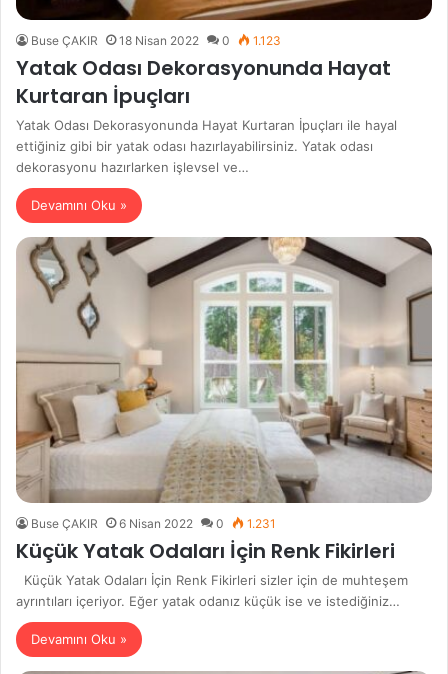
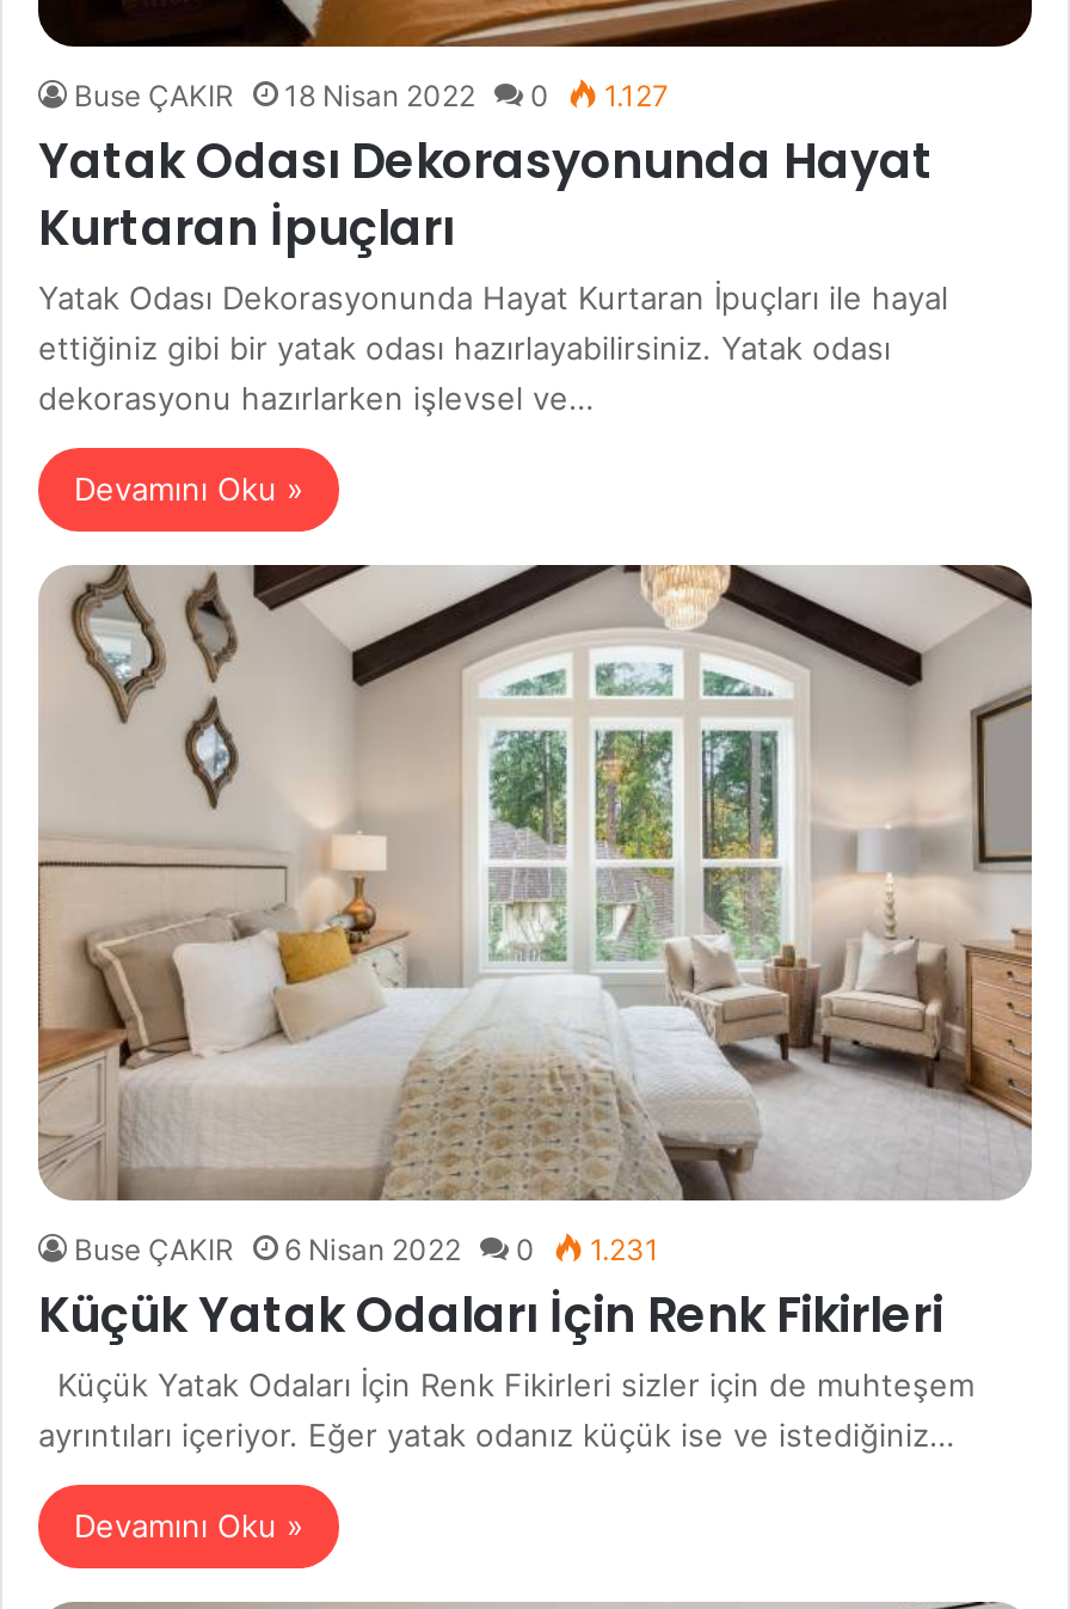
[31,33,281,48] Buse ÇAKIR 18 Nisan 2022 0 1.123 -> [74,78,669,114] Buse ÇAKIR 18 Nisan 2022 0 1.127

